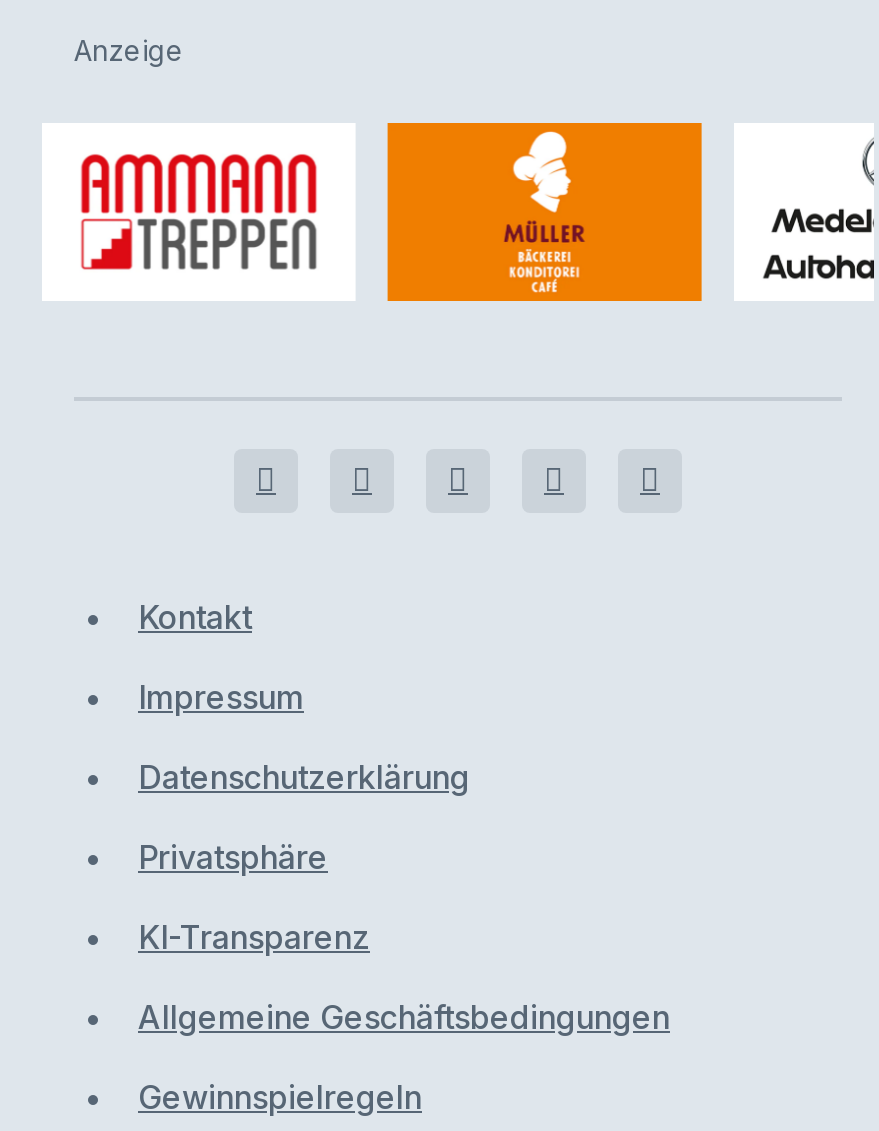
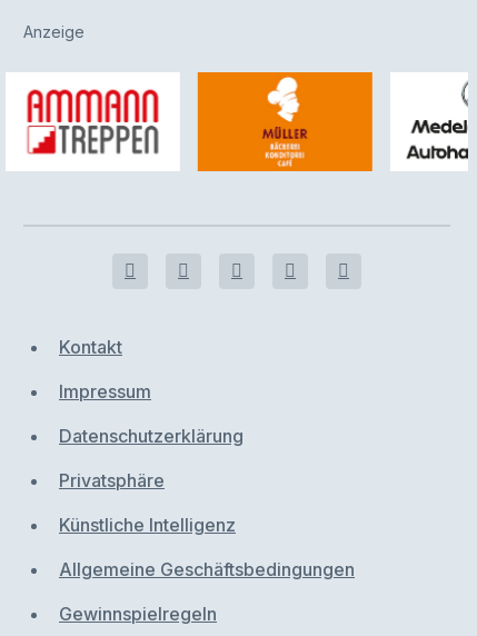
[138,917,370,957] KI-Transparenz -> [59,514,236,536] Künstliche Intelligenz

